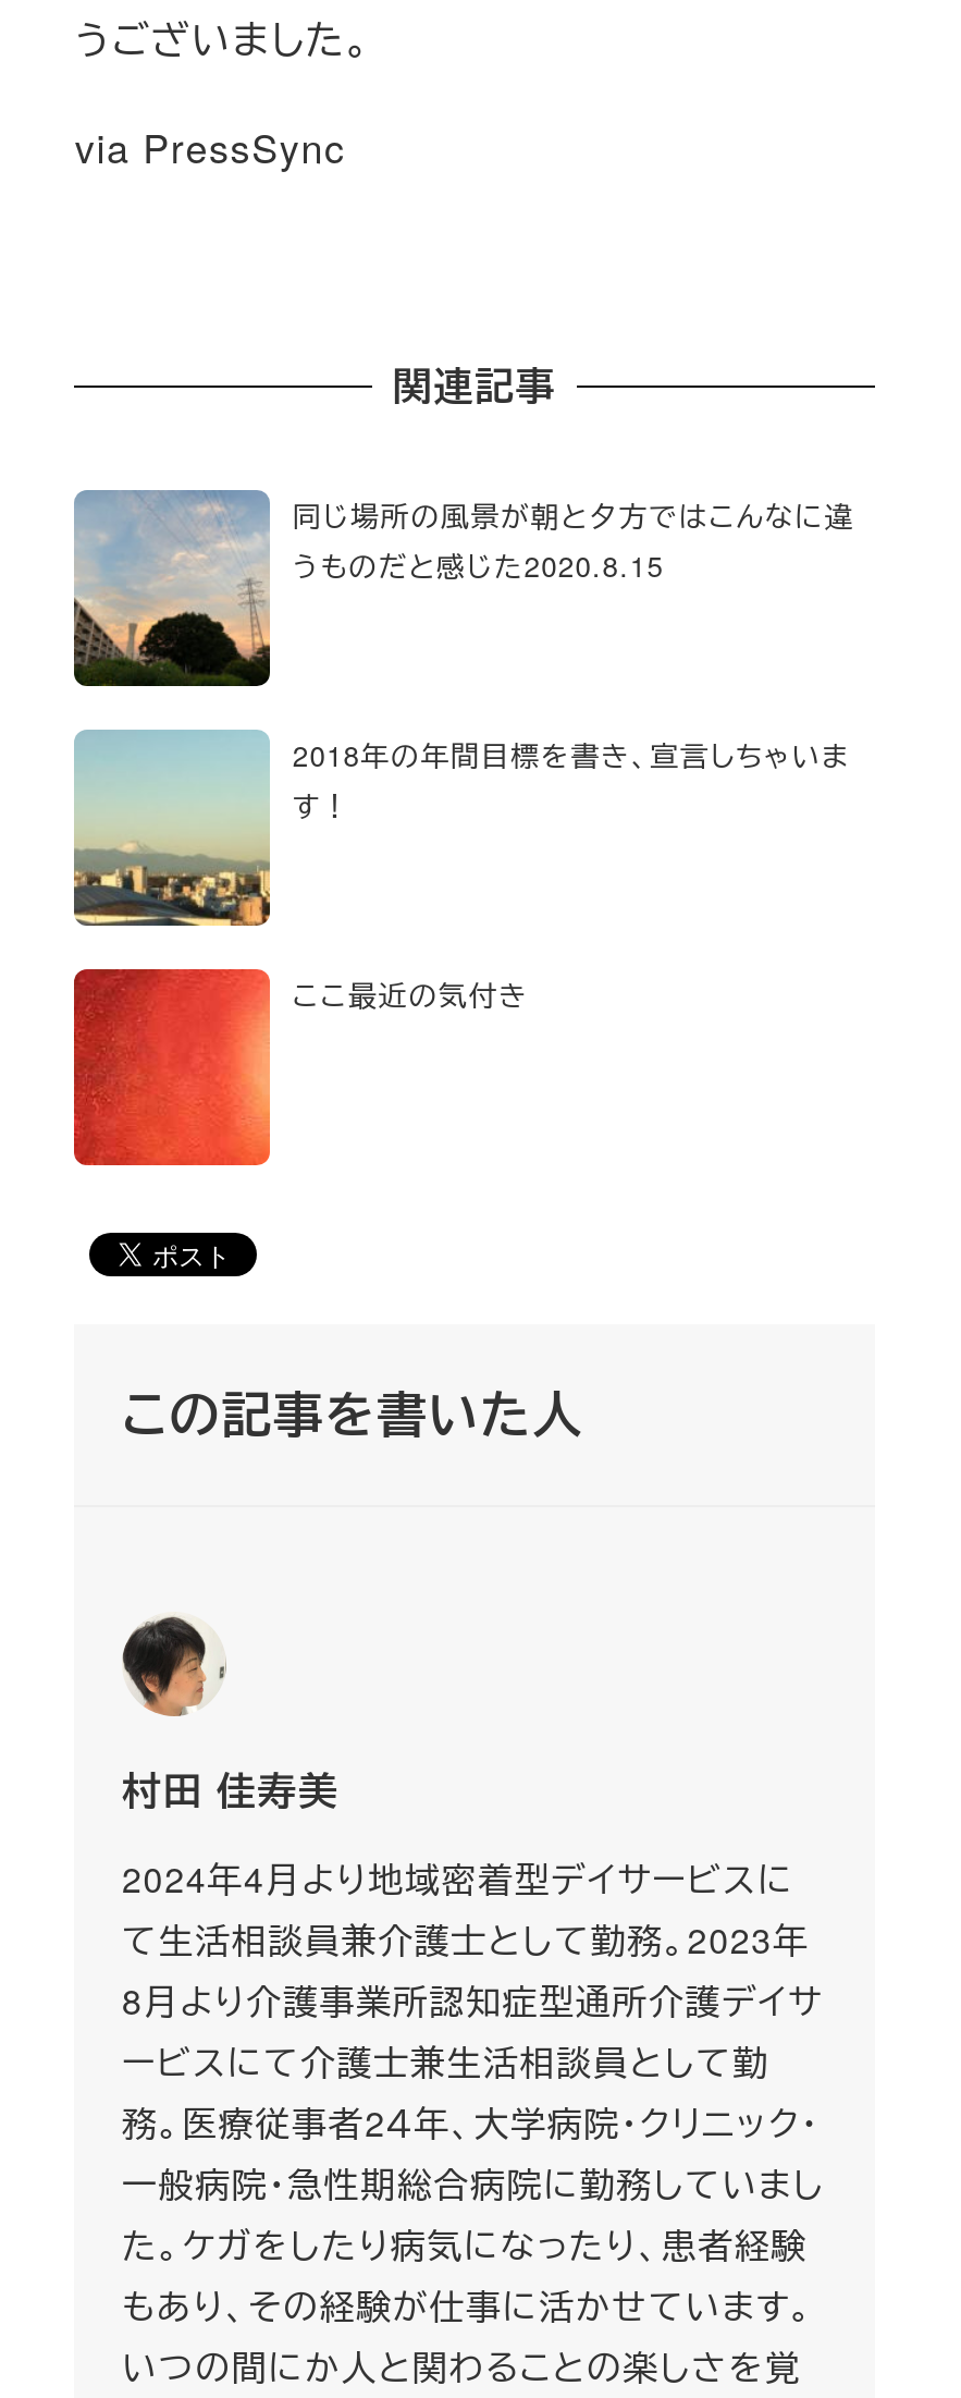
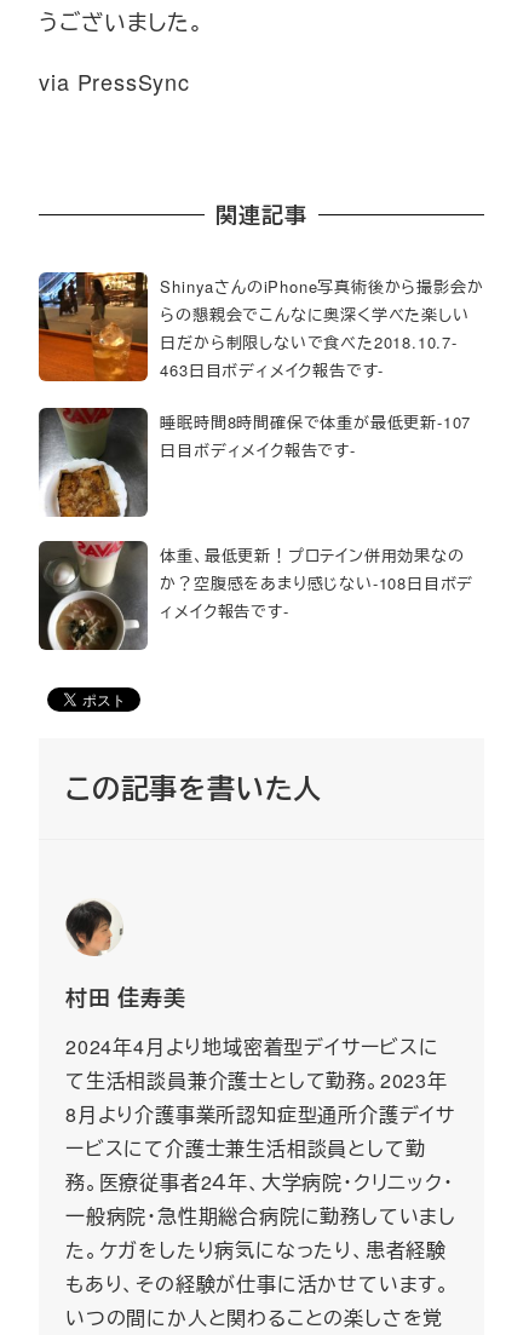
[72,488,855,688] [image] | 同じ場所の風景が朝と夕方ではこんなに違 | うものだと感じた2020.8.15 -> [38,271,483,382] [image] | ShinyaさんのiPhone写真術後から撮影会か | らの懇親会でこんなに奥深く学べた楽しい | 日だから制限しないで食べた2018.10.7- | 463日目ボディメイク報告です-
[72,730,849,928] [image] | 2018年の年間目標を書き、宣言しちゃいま | す！ -> [39,407,471,518] [image] | 睡眠時間8時間確保で体重が最低更新-107 | 日目ボディメイク報告です-
[72,967,528,1167] [image] | ここ最近の気付き -> [38,540,474,651] [image] | 体重、最低更新！プロテイン併用効果なの | か？空腹感をあまり感じない-108日目ボデ | ィメイク報告です-

